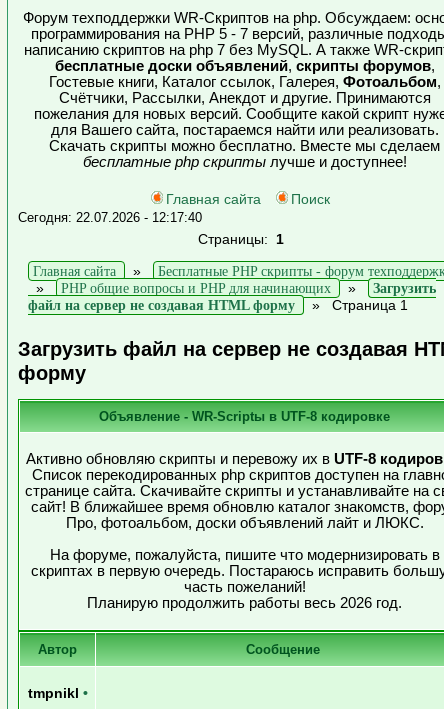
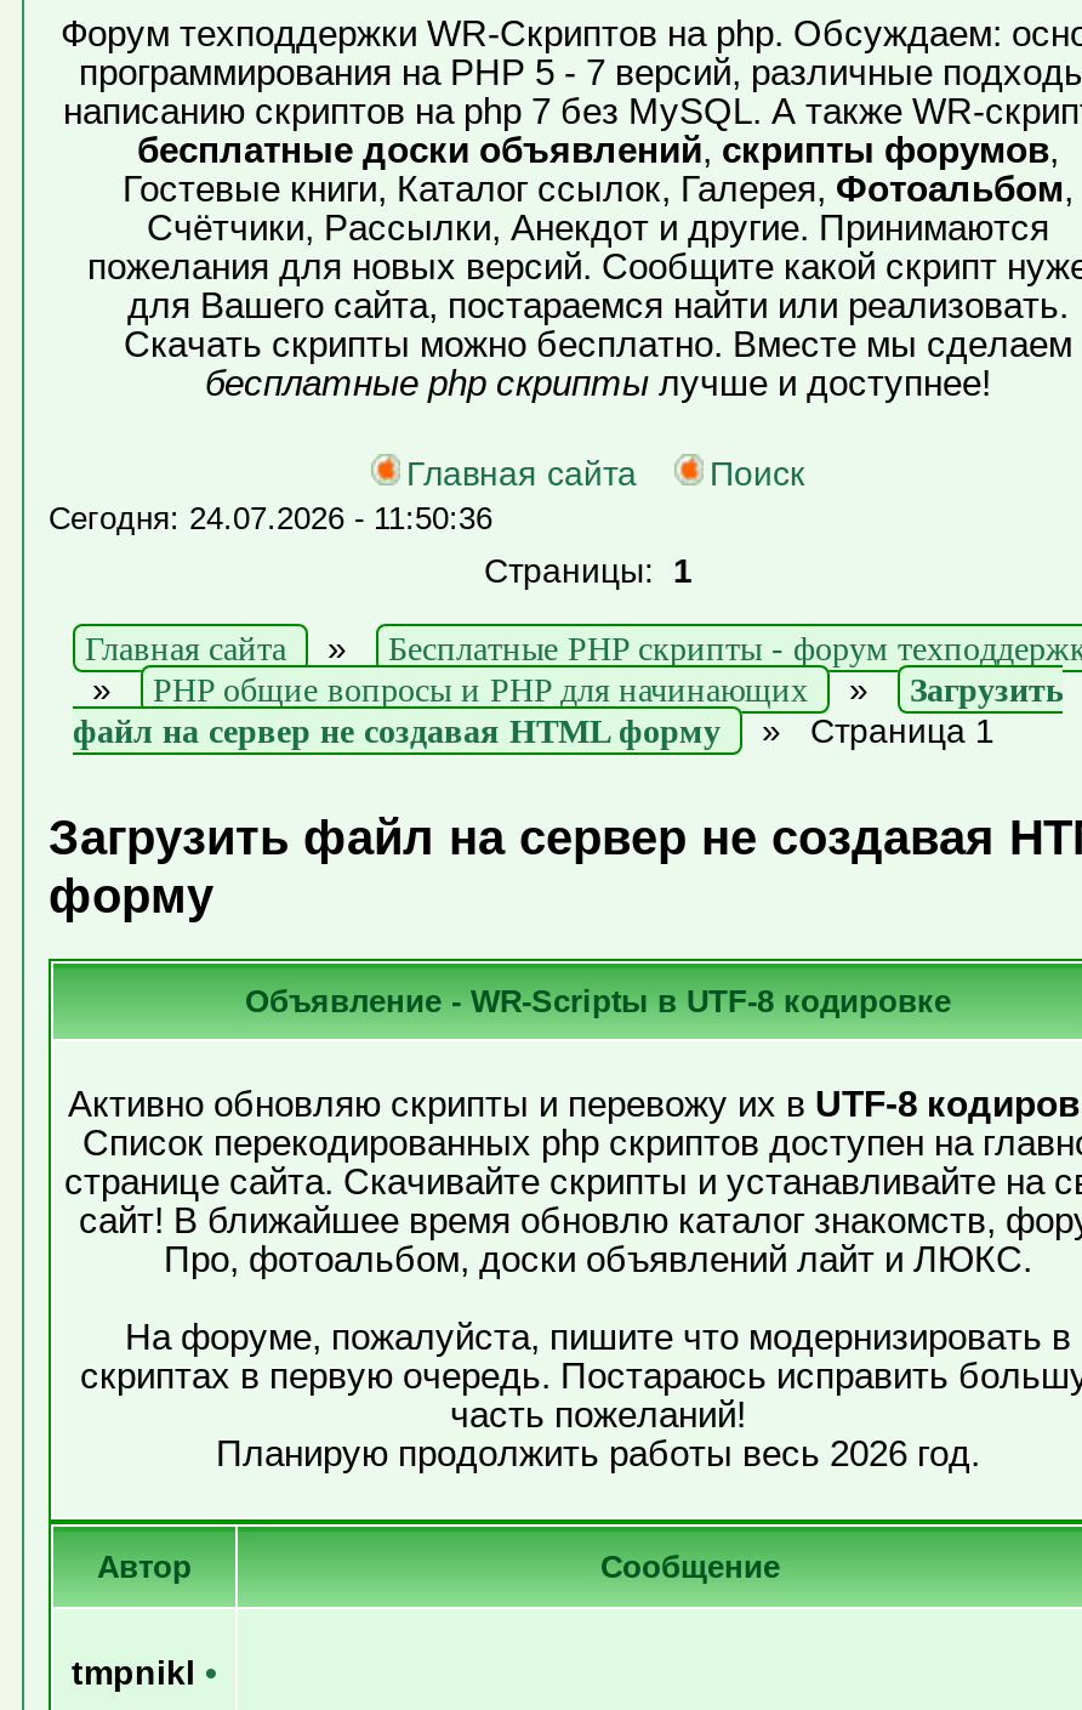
[18,210,202,225] Сегодня: 22.07.2026 - 12:17:40 -> [49,500,492,536] Сегодня: 24.07.2026 - 11:50:36

